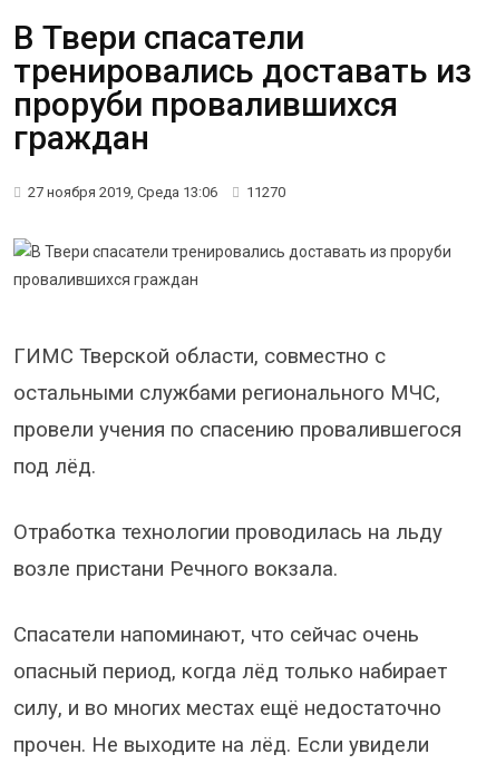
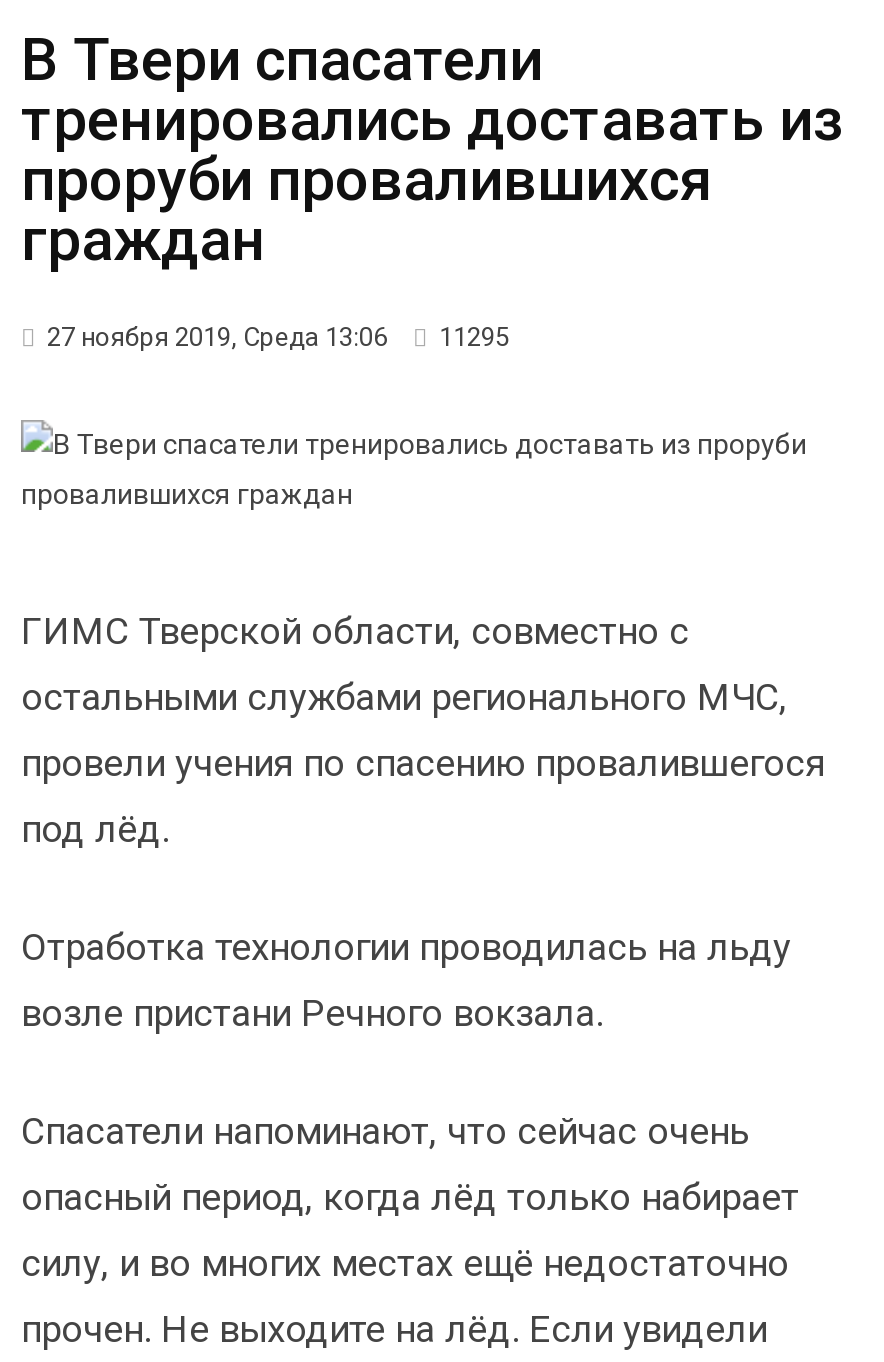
[28,183,285,200] 27 ноября 2019, Среда 13:06 11270 -> [47,321,509,351] 27 ноября 2019, Среда 13:06 11295

